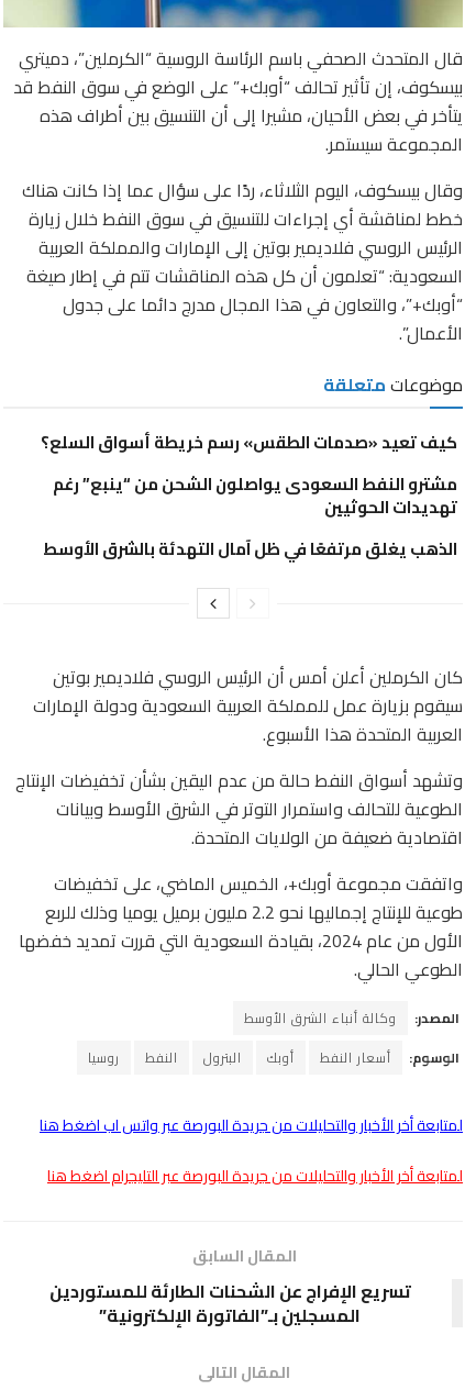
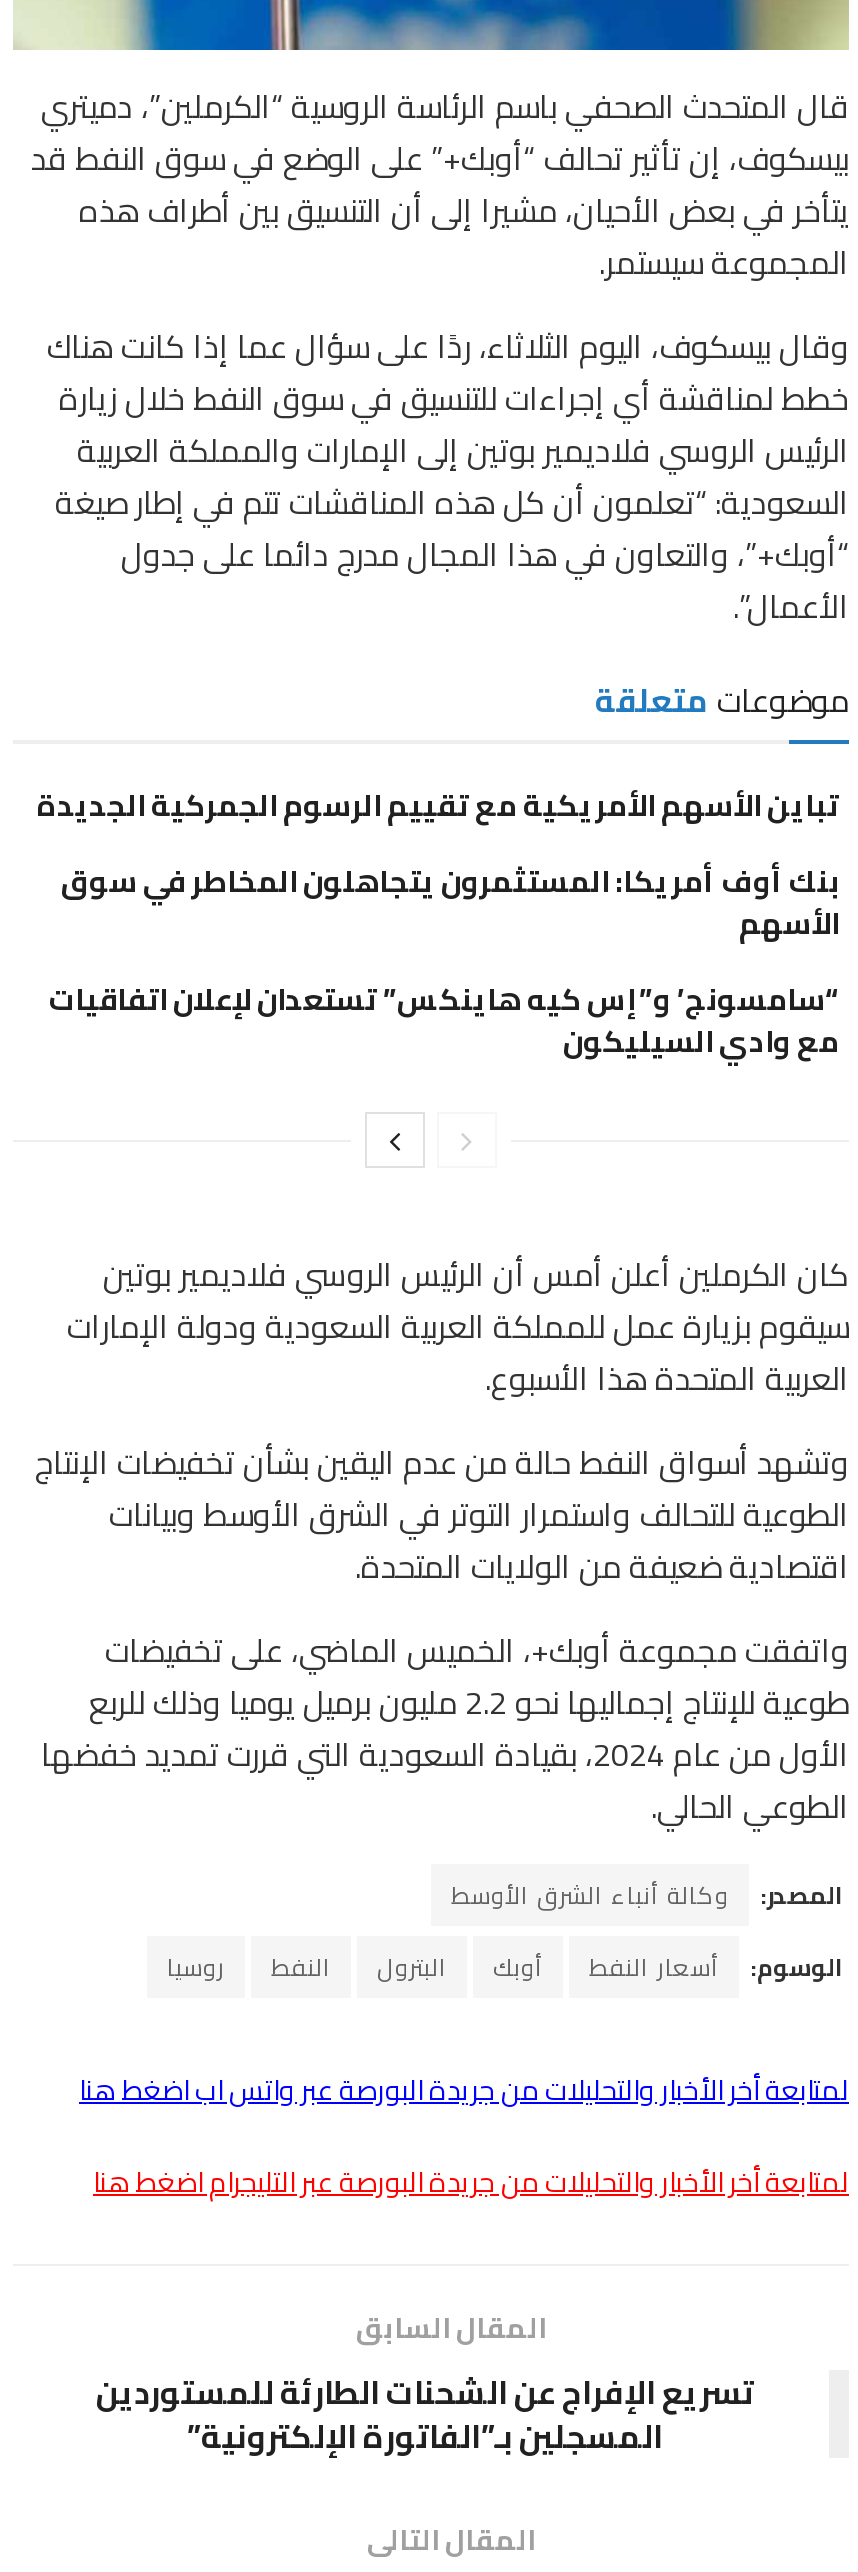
[41,426,457,565] كيف تعيد «صدمات الطقس» رسم خريطة أسواق السلع؟ | مشترو النفط السعودى يواصلون الشحن من “ينبع” رغم | تهديدات الحوثيين | الذهب يغلق مرتفعًا في ظل آمال التهدئة بالشرق الأوسط -> [37,776,839,1070] تباين الأسهم الأمريكية مع تقييم الرسوم الجمركية الجديدة | بنك أوف أمريكا: المستثمرون يتجاهلون المخاطر في سوق | الأسهم | “سامسونج’ و”إس كيه هاينكس” تستعدان لإعلان اتفاقيات | مع وادي السيليكون

